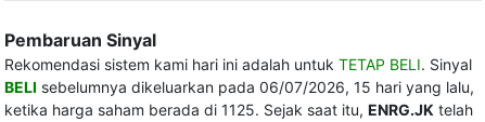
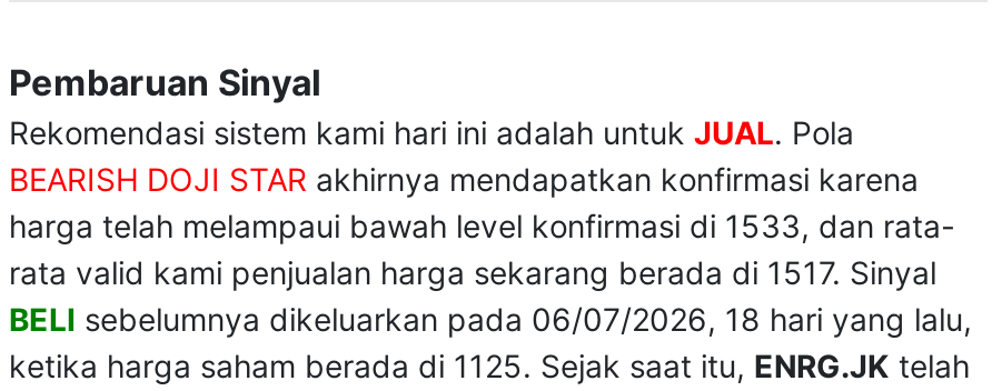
[4,55,474,96] Rekomendasi sistem kami hari ini adalah untuk TETAP BELI. Sinyal | BELI sebelumnya dikeluarkan pada 06/07/2026, 15 hari yang lalu, -> [9,113,972,338] Rekomendasi sistem kami hari ini adalah untuk JUAL. Pola | BEARISH DOJI STAR akhirnya mendapatkan konfirmasi karena | harga telah melampaui bawah level konfirmasi di 1533, dan rata- | rata valid kami penjualan harga sekarang berada di 1517. Sinyal | BELI sebelumnya dikeluarkan pada 06/07/2026, 18 hari yang lalu,

